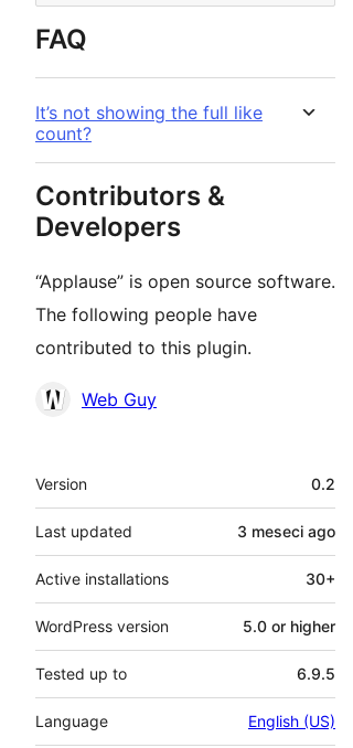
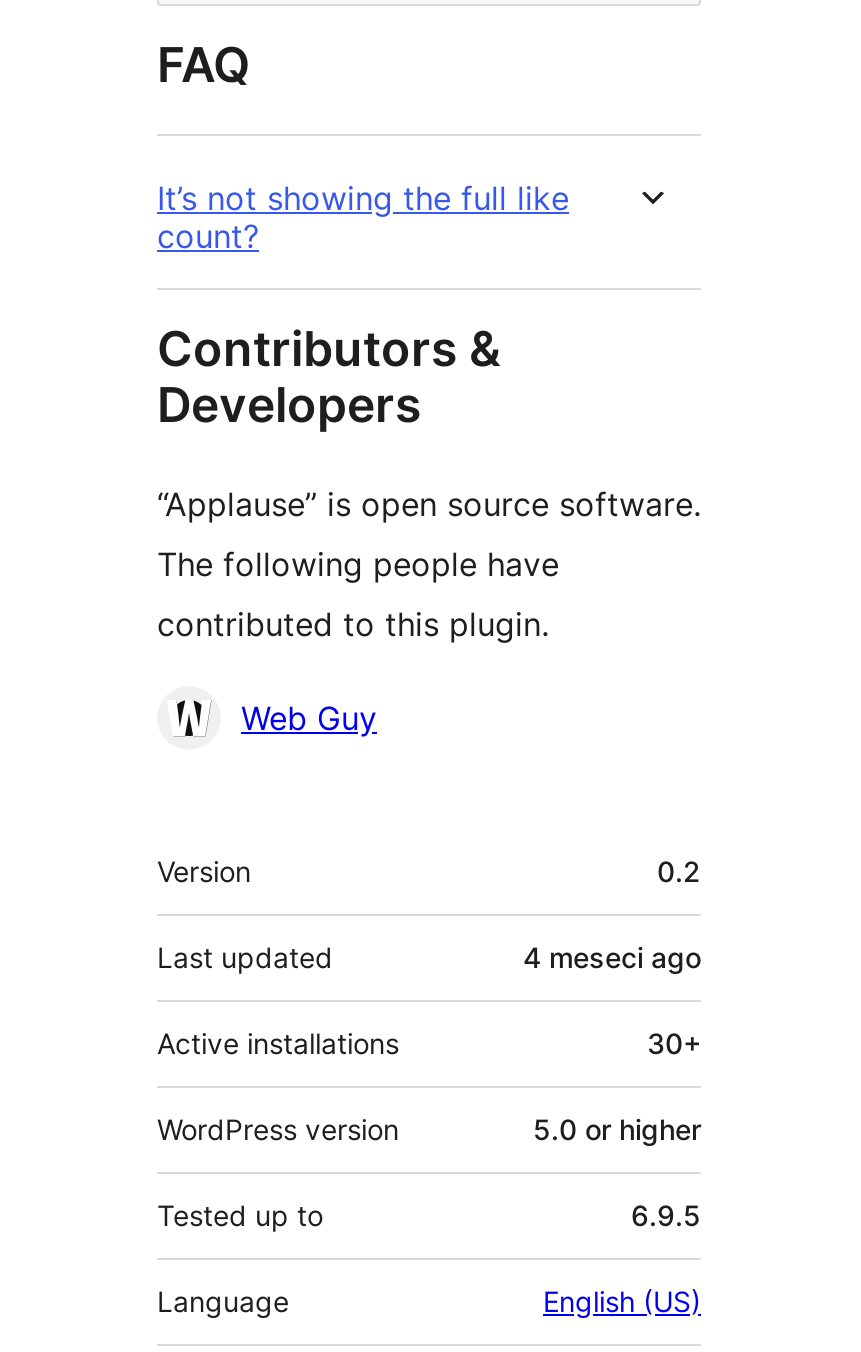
[237,522,335,541] 3 meseci ago -> [523,941,701,975] 4 meseci ago

